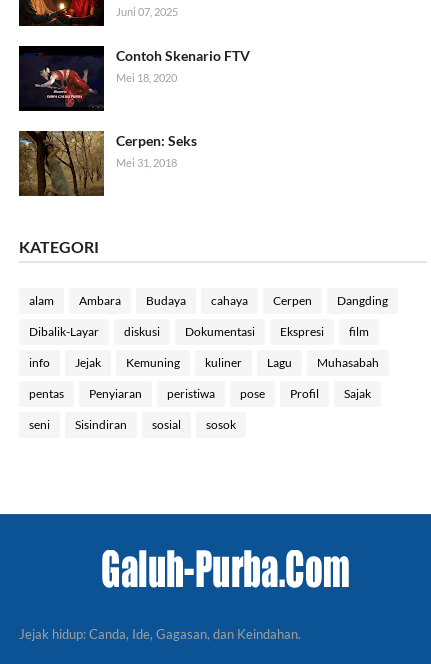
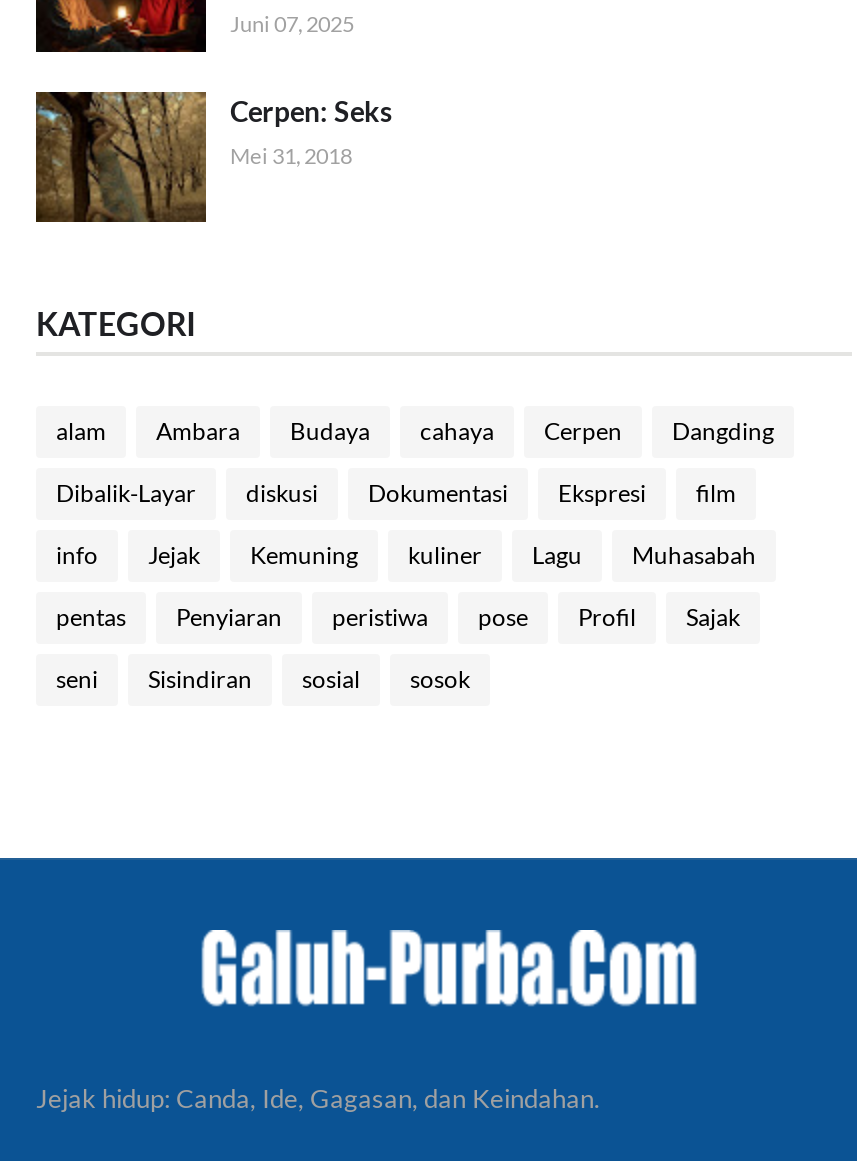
[22,45,250,111] [image] | Contoh Skenario FTV | Mei 18, 2020 -> none

